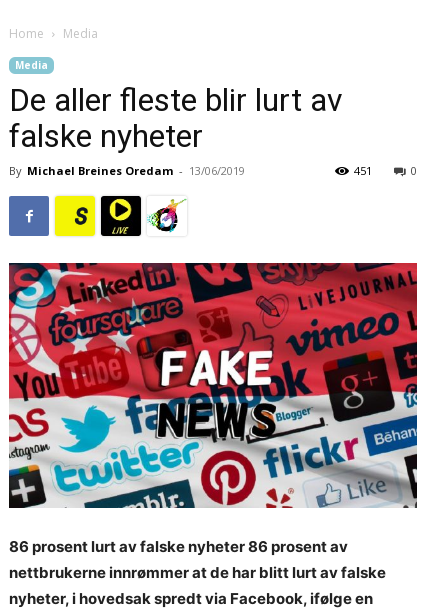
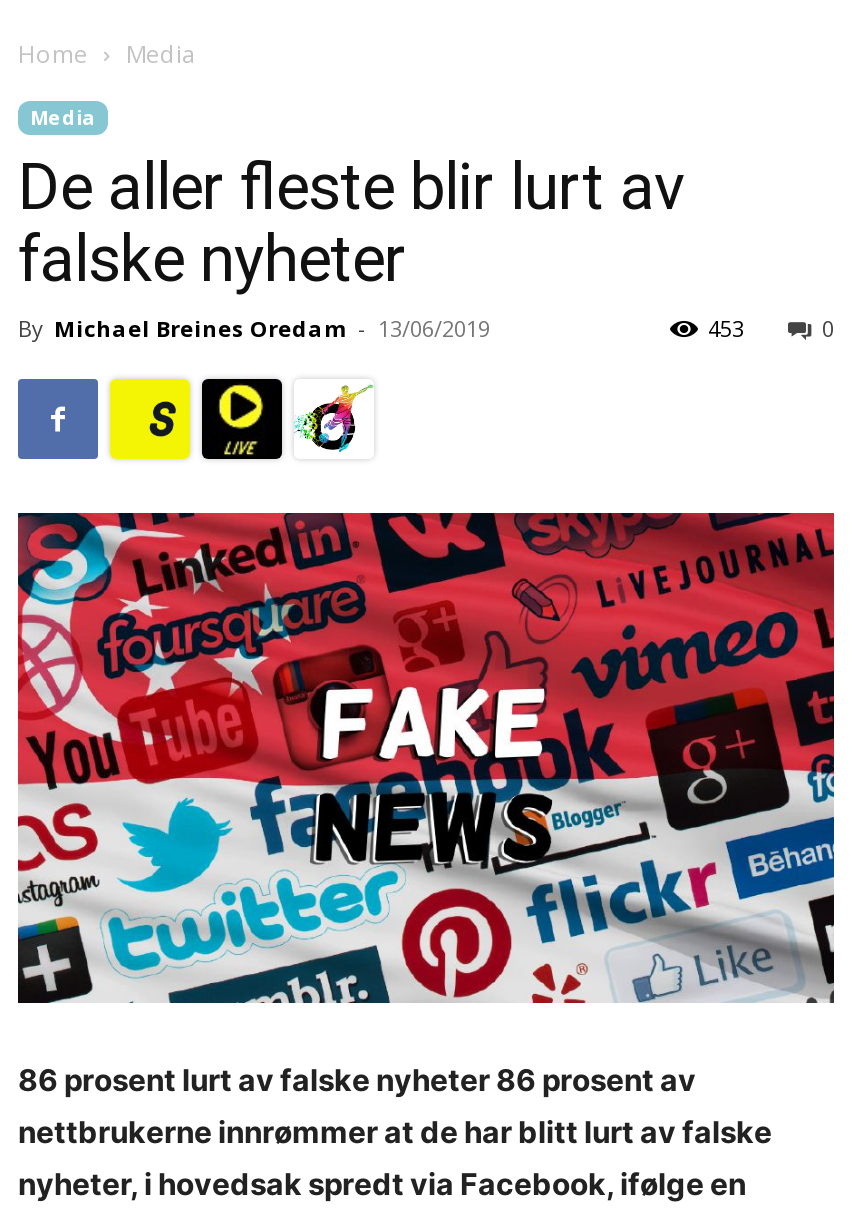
[354,163,372,178] 451 -> [708,313,744,343] 453

